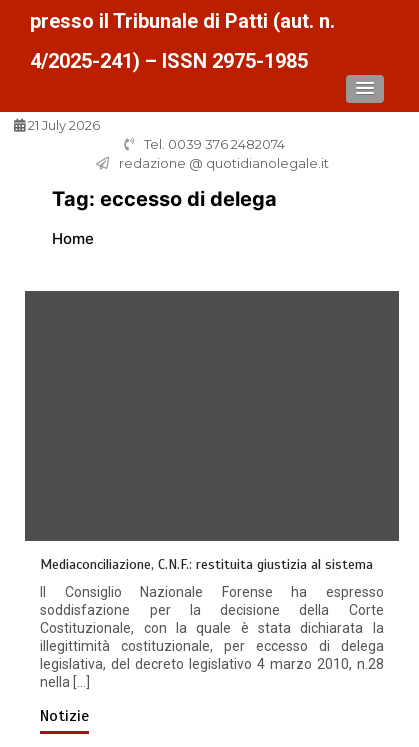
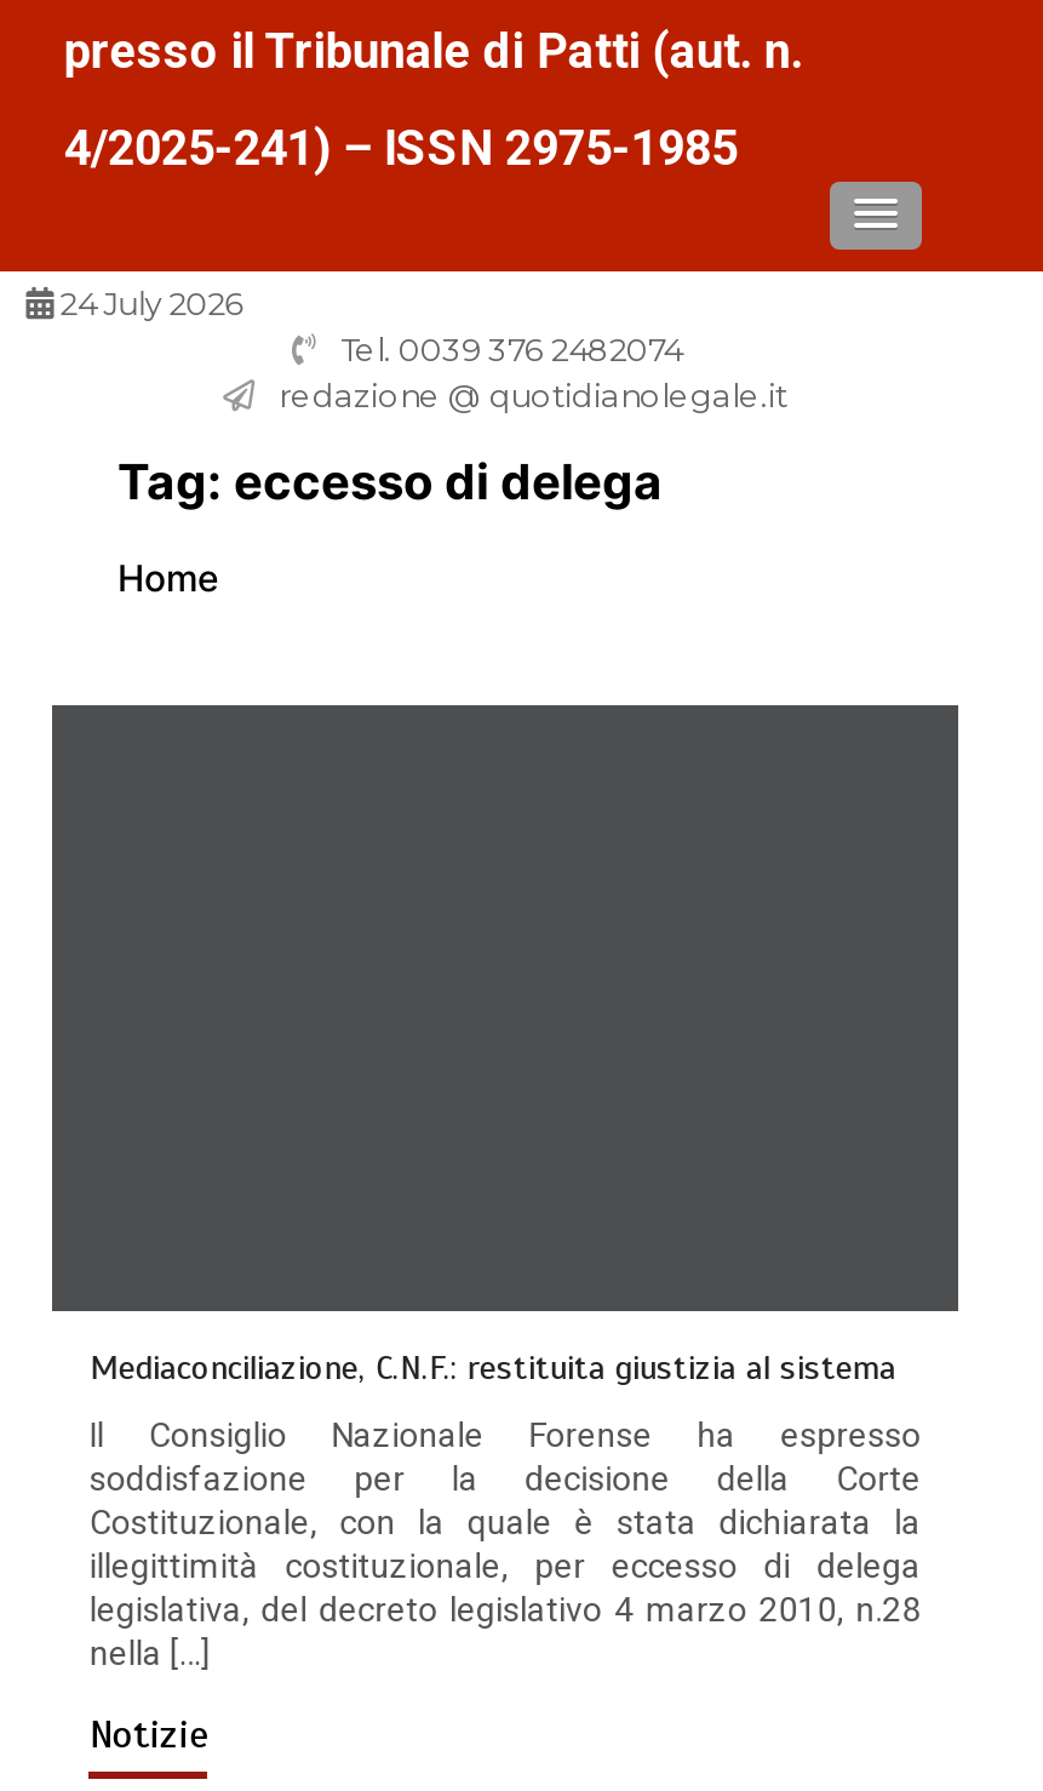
[25,117,100,133] 21 July 2026 -> [53,285,244,323] 24 July 2026

